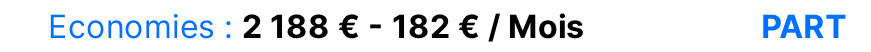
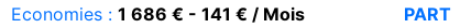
[48,7,584,47] Economies : 2 188 € - 182 € / Mois -> [11,4,305,25] Economies : 1 686 € - 141 € / Mois

